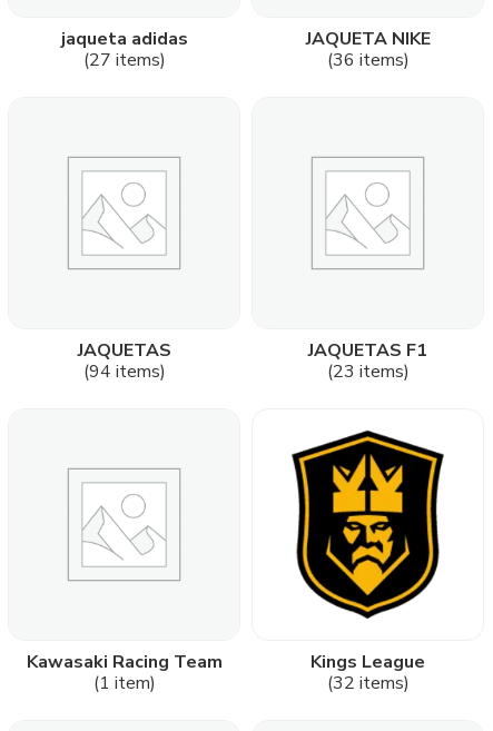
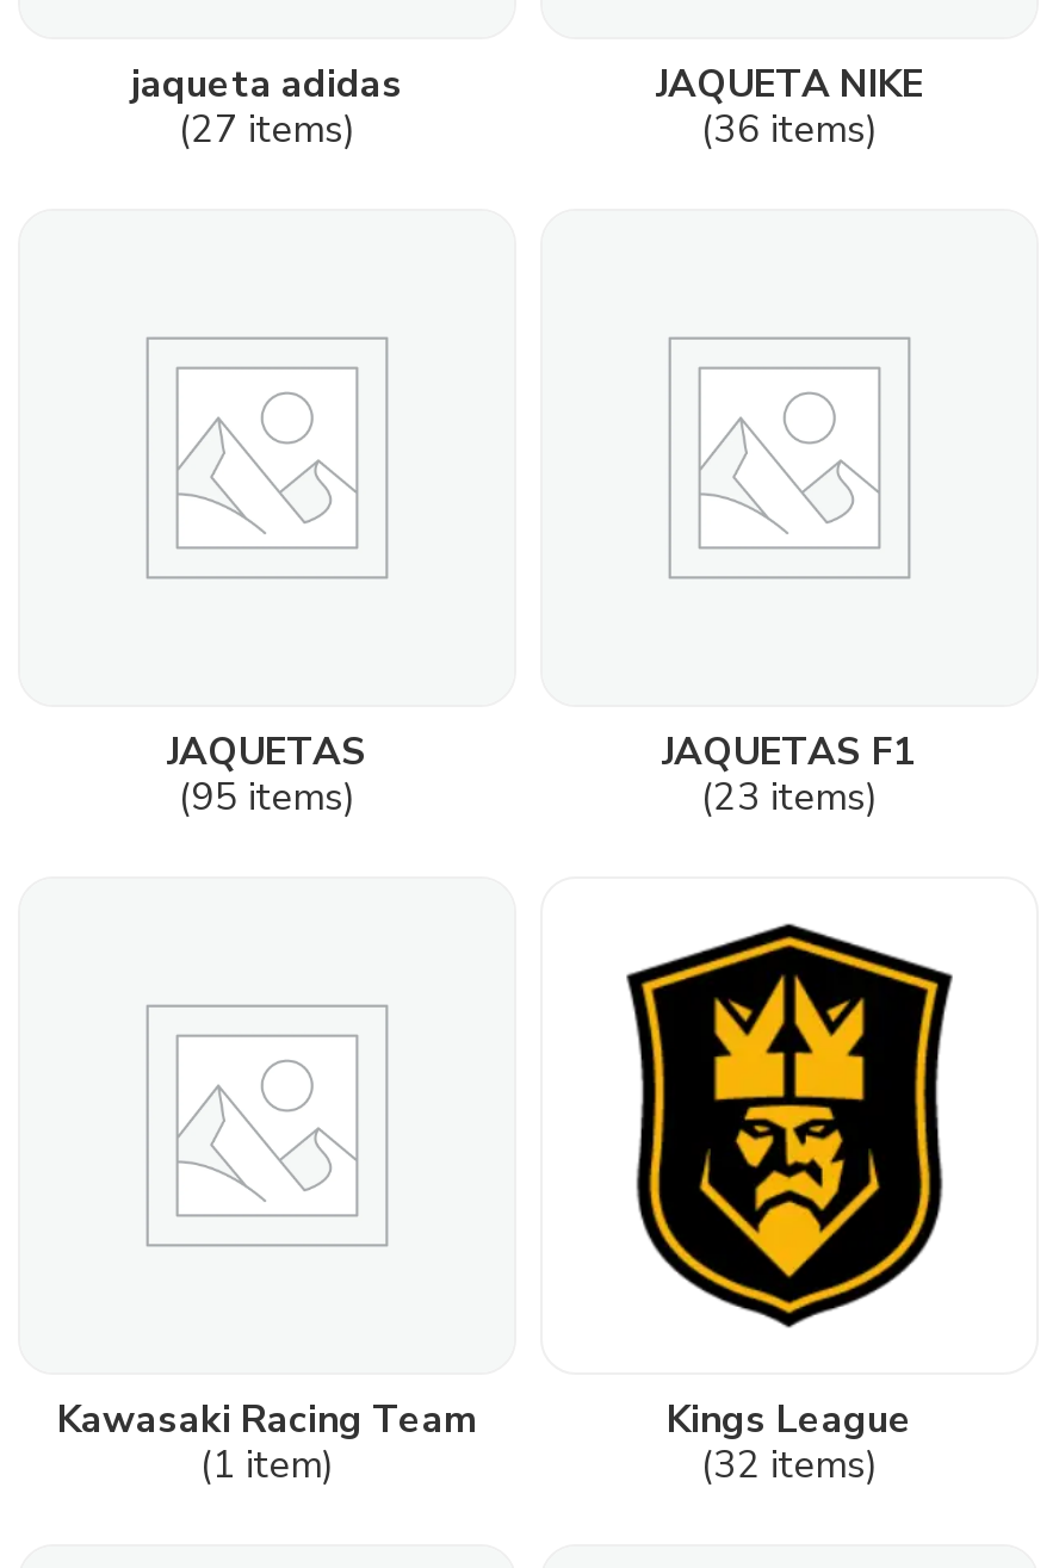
[83,359,165,384] (94 items) -> [179,771,355,824] (95 items)

